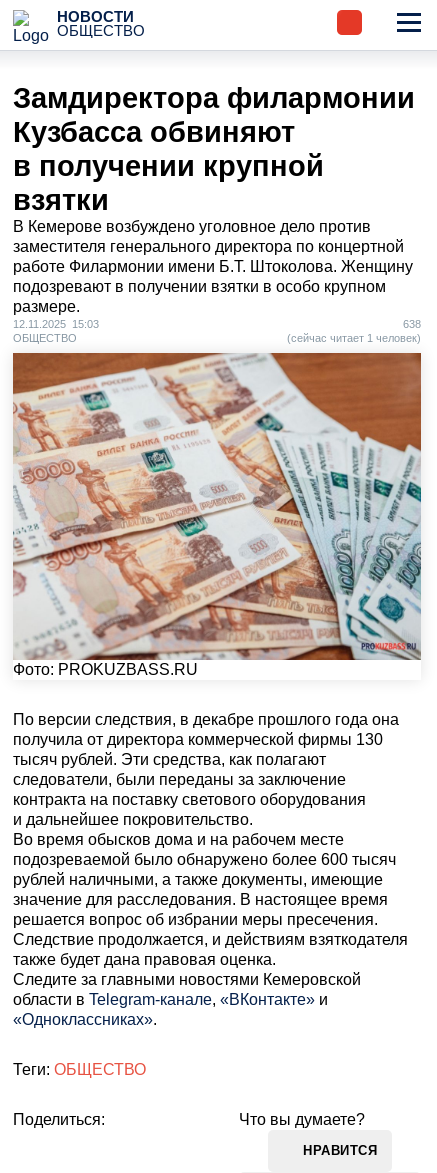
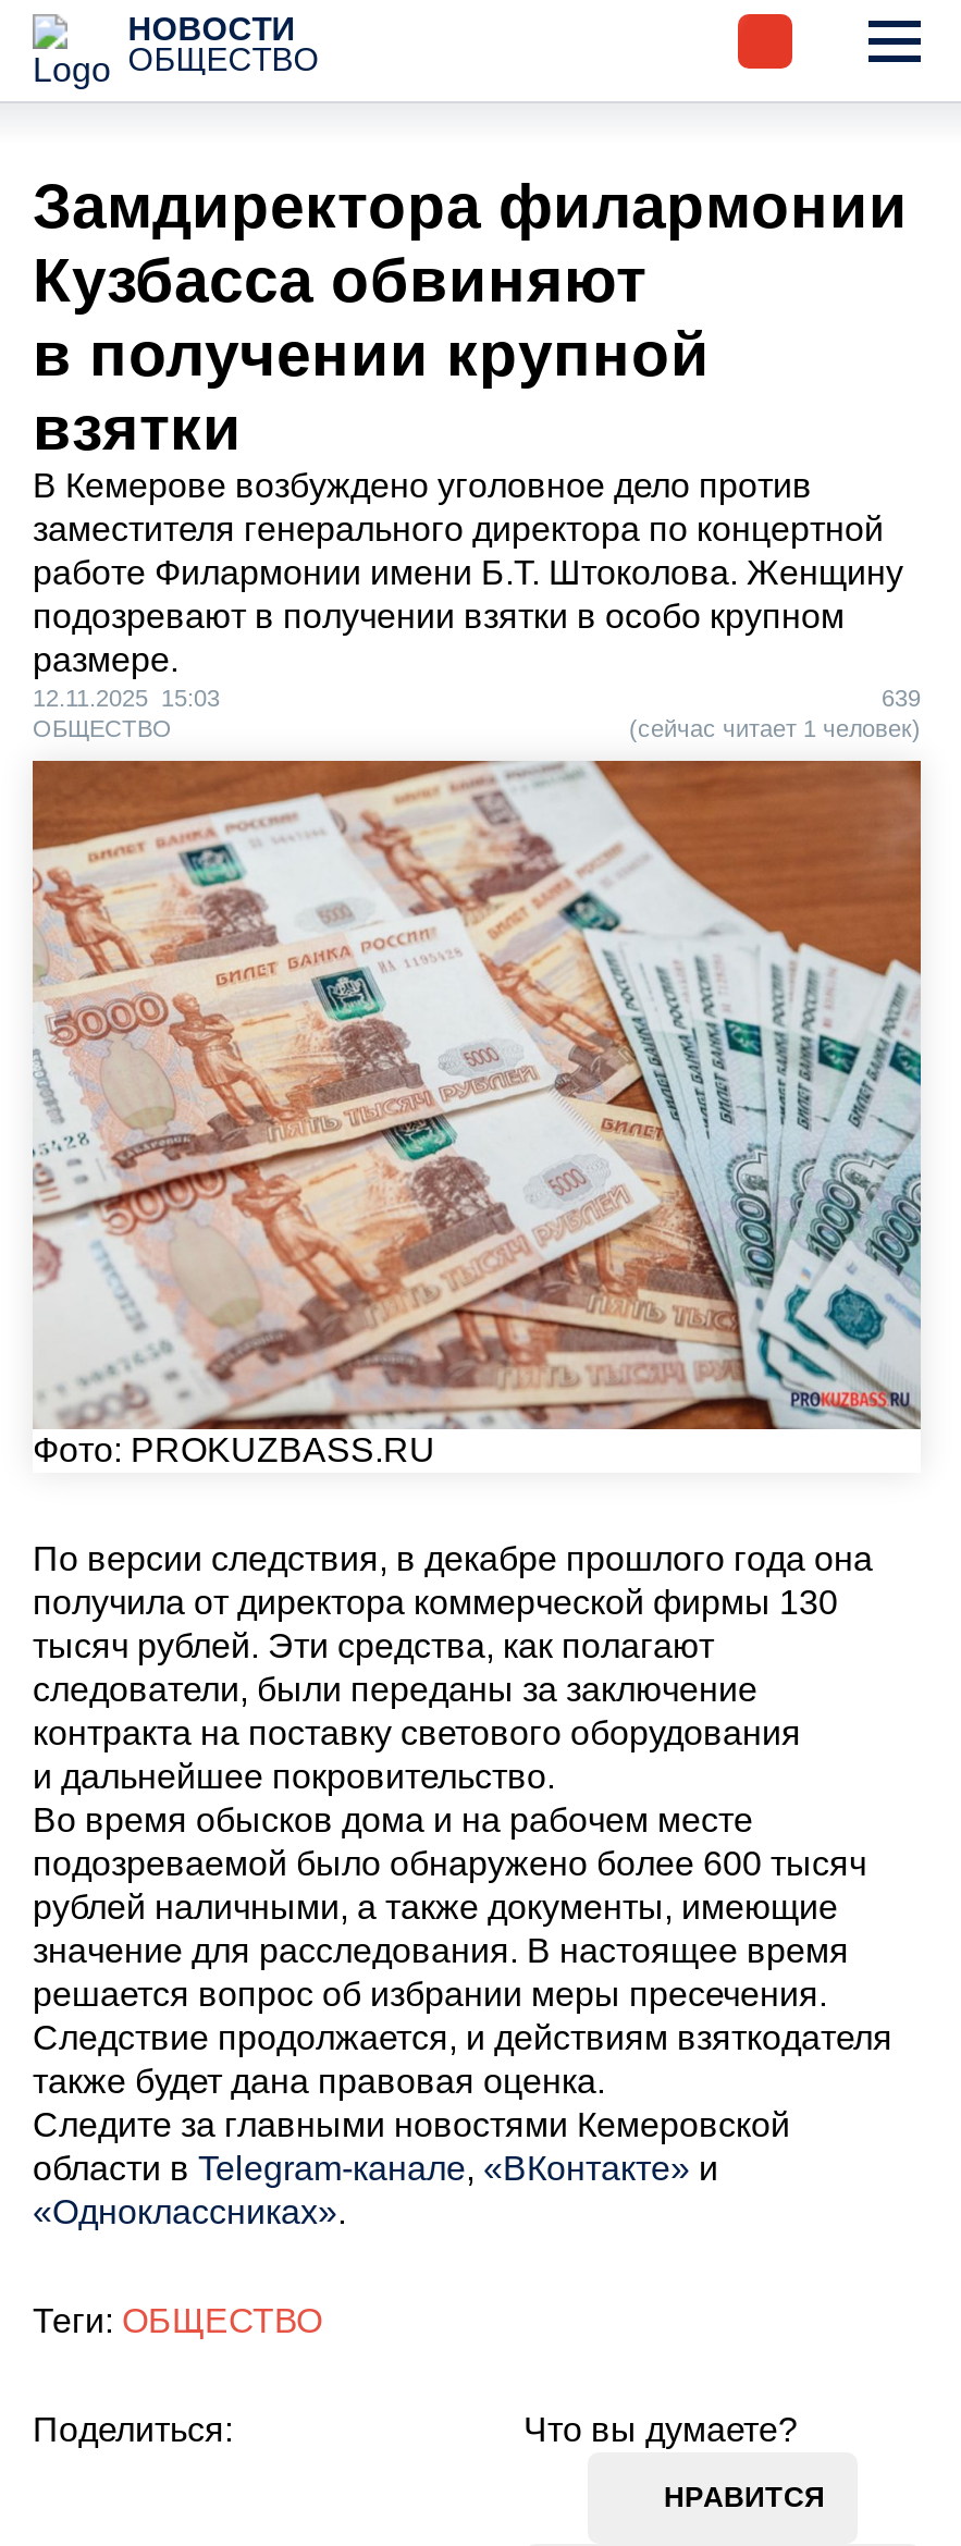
[403,318,421,330] 638 -> [882,685,921,711] 639

